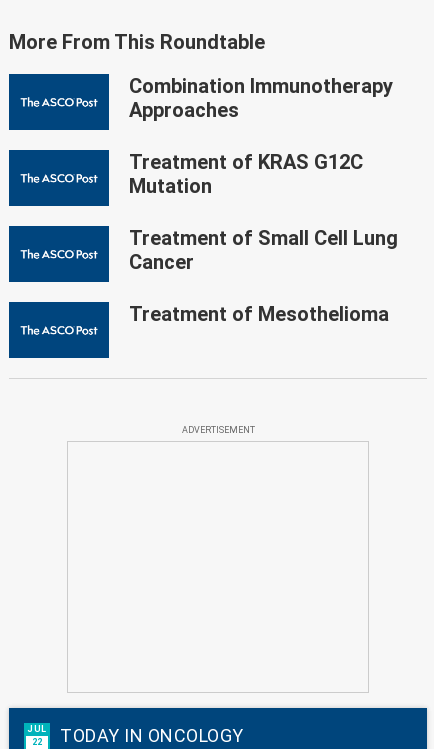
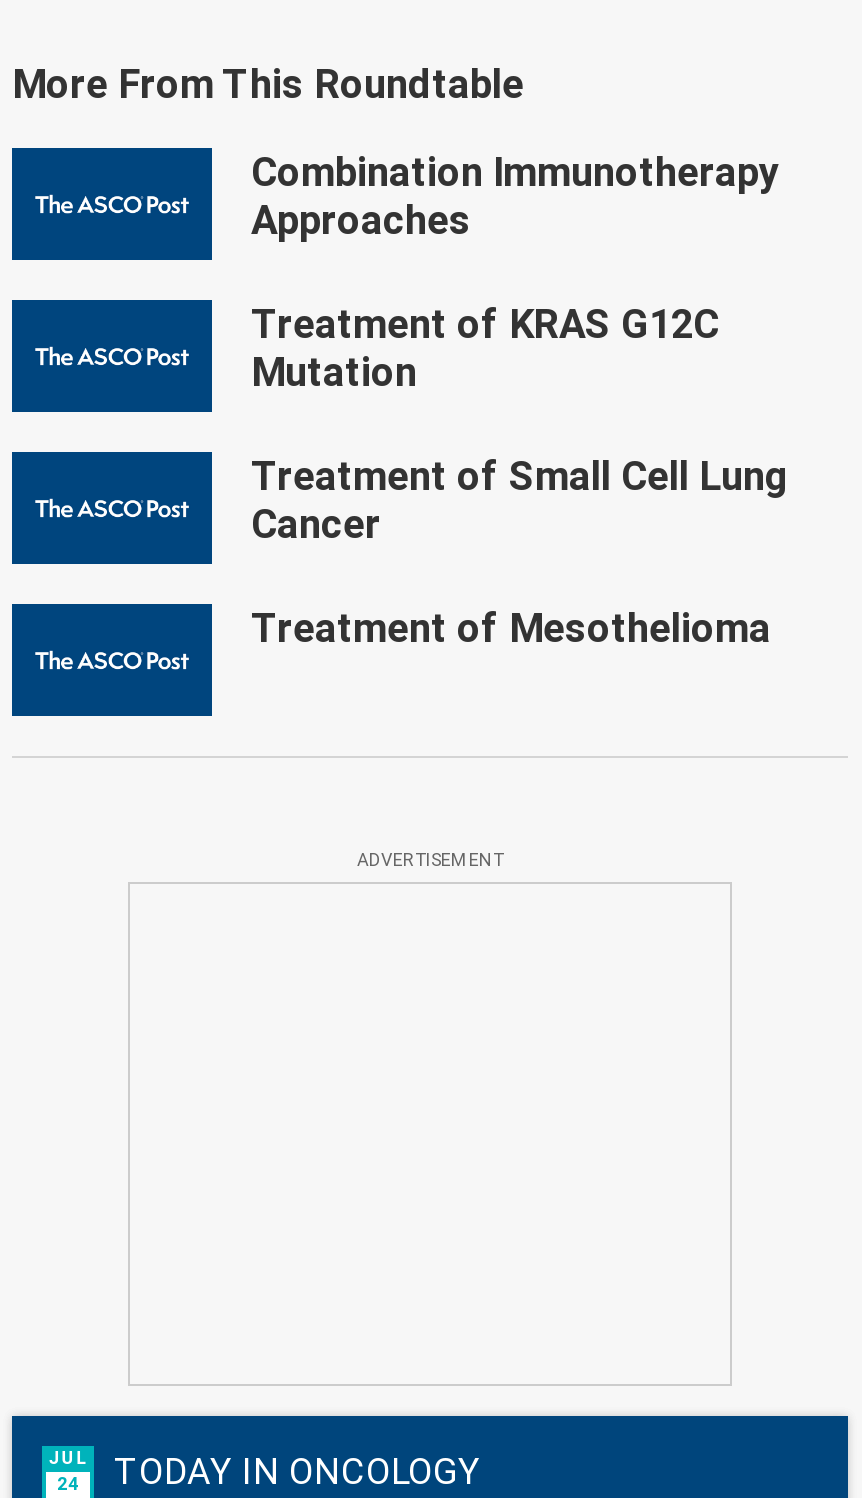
[31,737,42,747] 22 -> [57,1474,79,1494] 24

